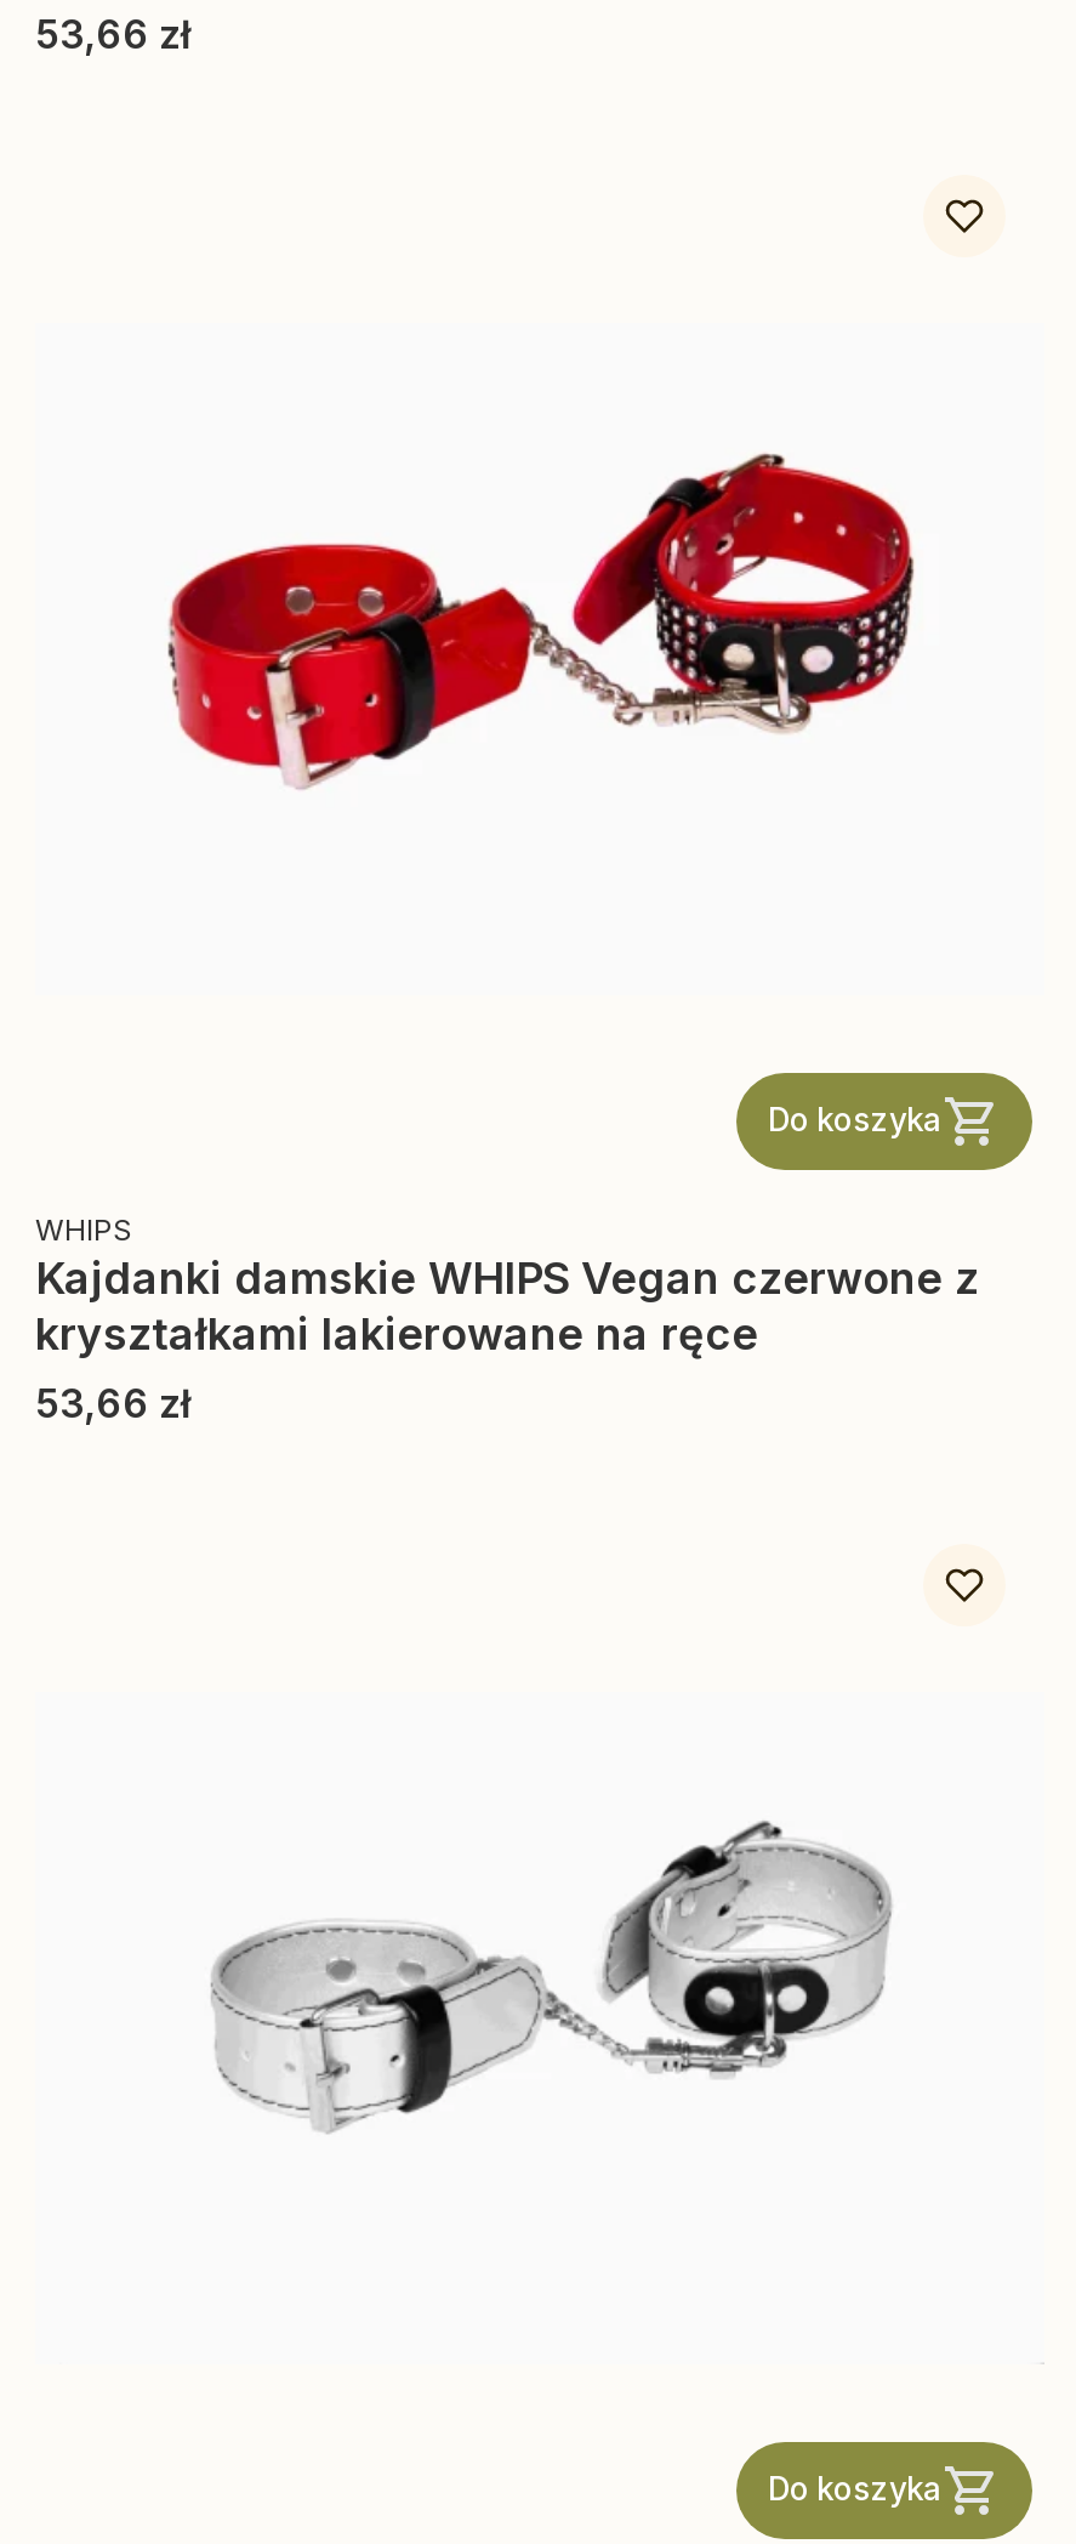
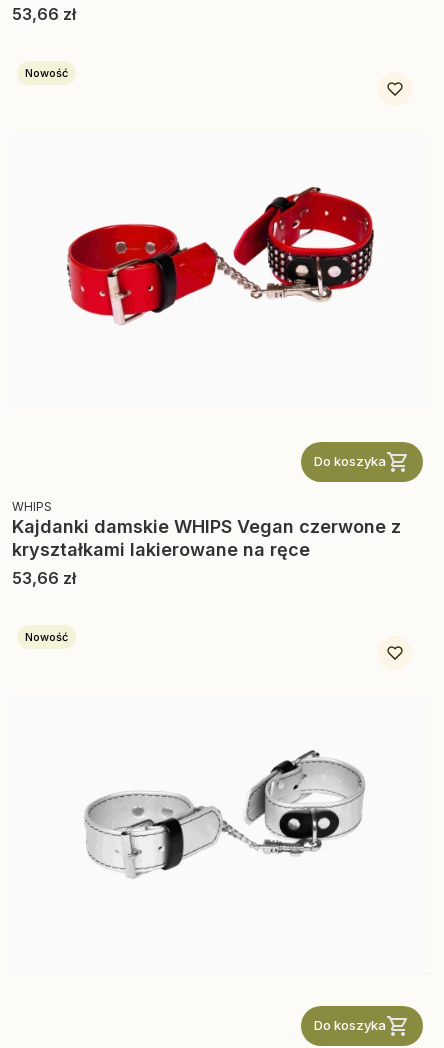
none -> [25,66,68,80] Nowość
none -> [25,630,68,644] Nowość

